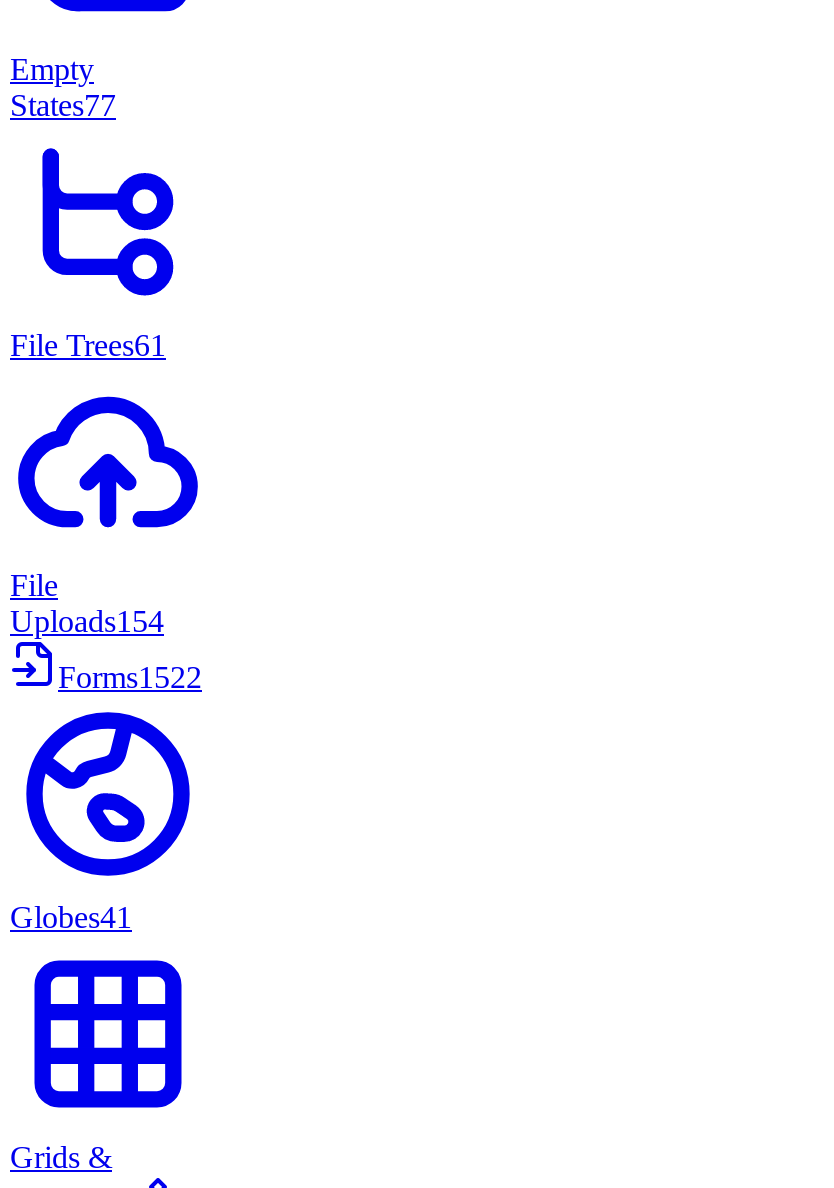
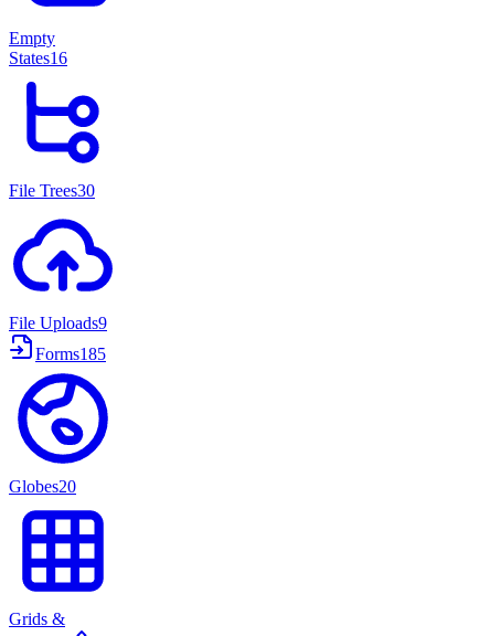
[10,88,116,122] States77 -> [9,49,67,68] States16
[10,328,166,362] File Trees61 -> [9,181,95,200] File Trees30
[10,568,164,638] File | Uploads154 -> [9,314,107,333] File Uploads9
[58,660,202,694] Forms1522 -> [35,345,106,363] Forms185
[10,900,132,934] Globes41 -> [9,477,76,496] Globes20

